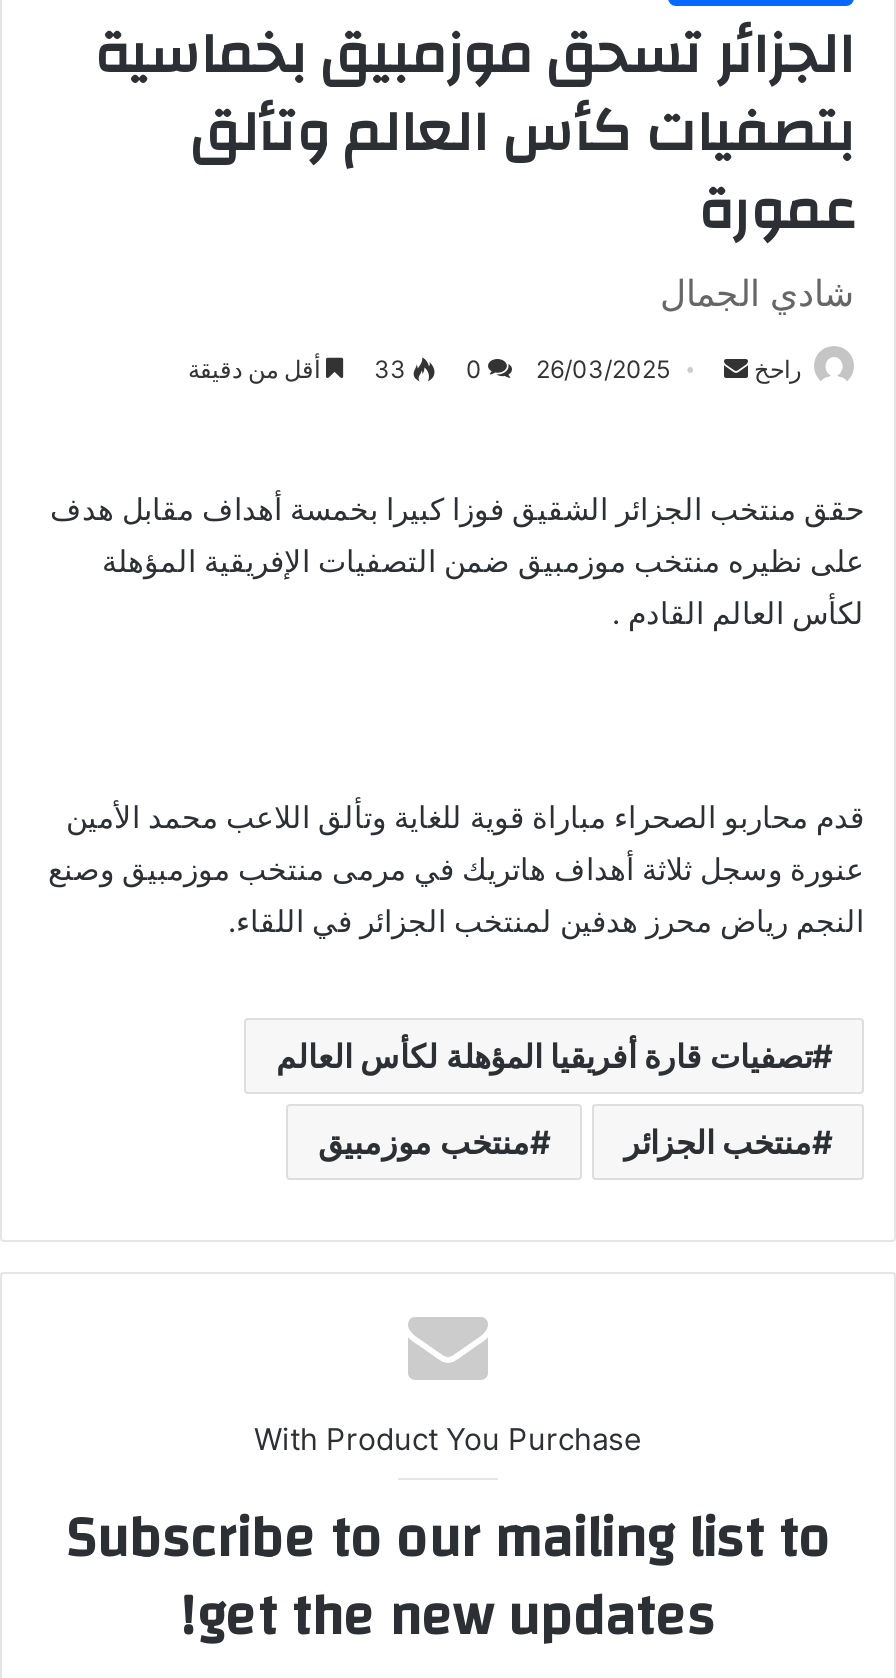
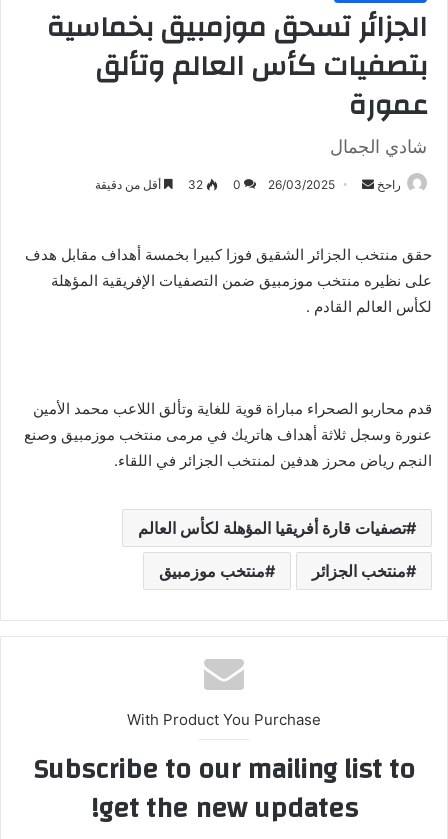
[374,354,406,384] 33 -> [188,177,203,192] 32

